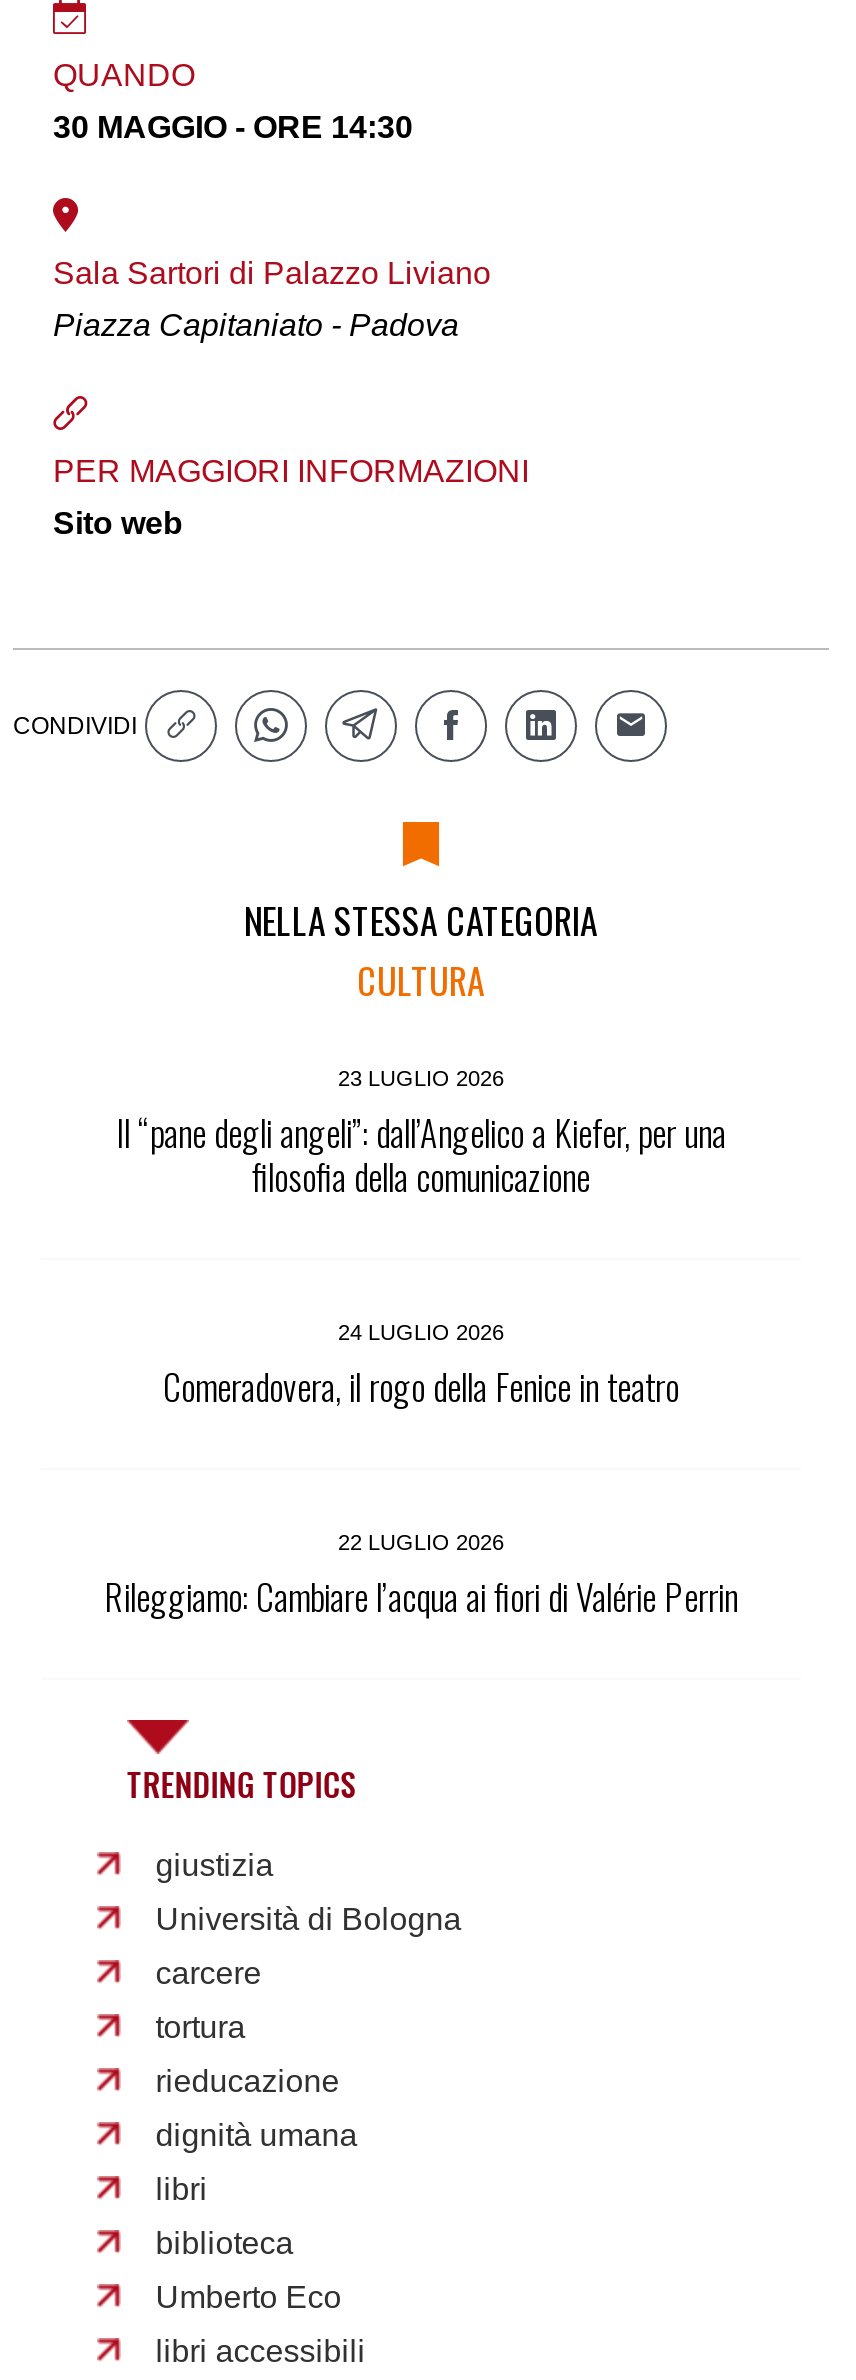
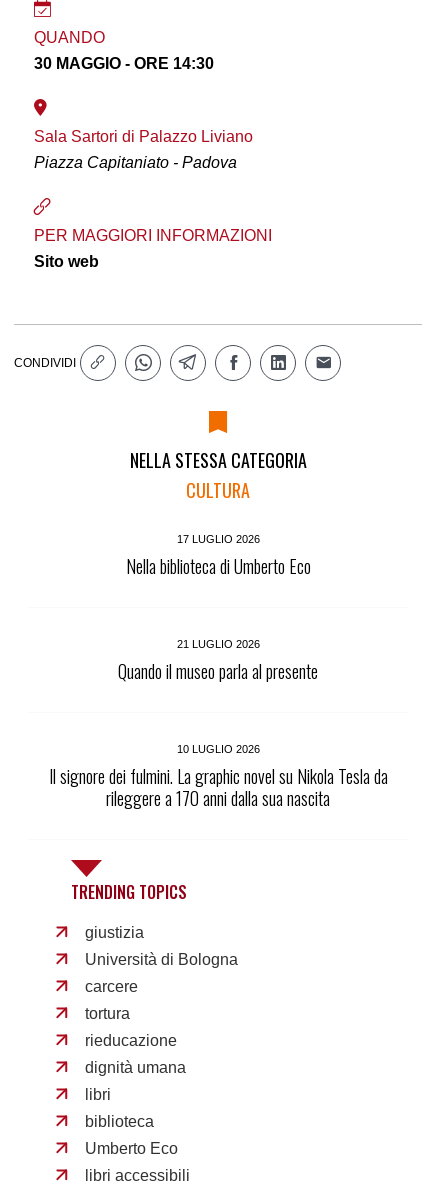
[116,1066,726,1202] 23 LUGLIO 2026 | Il “pane degli angeli”: dall’Angelico a Kiefer, per una | filosofia della comunicazione -> [125,533,310,579] 17 LUGLIO 2026 | Nella biblioteca di Umberto Eco
[163,1320,679,1412] 24 LUGLIO 2026 | Comeradovera, il rogo della Fenice in teatro -> [118,638,318,684] 21 LUGLIO 2026 | Quando il museo parla al presente
[104,1530,738,1622] 22 LUGLIO 2026 | Rileggiamo: Cambiare l’acqua ai fiori di Valérie Perrin -> [48,743,387,811] 10 LUGLIO 2026 | Il signore dei fulmini. La graphic novel su Nikola Tesla da | rileggere a 170 anni dalla sua nascita

